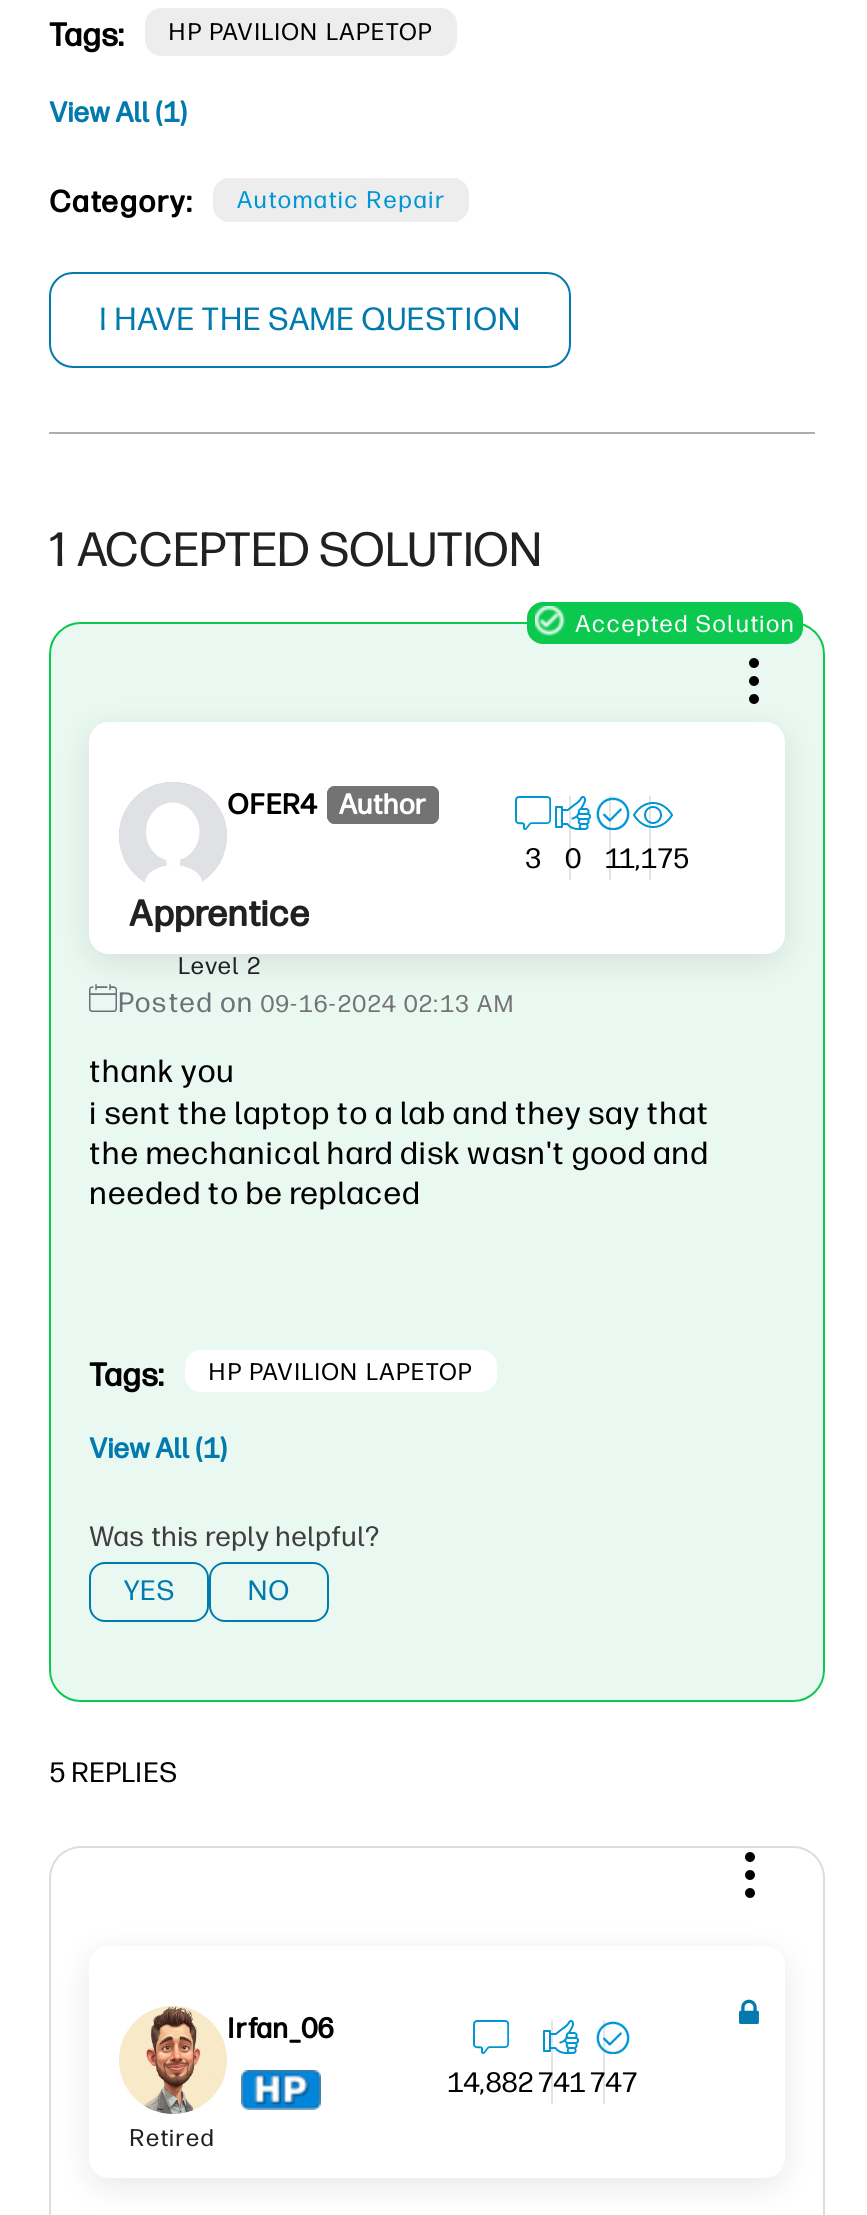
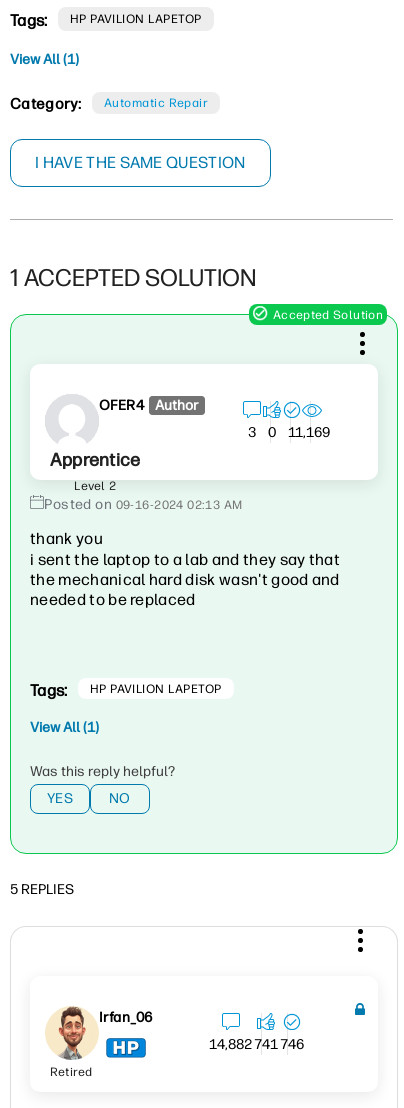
[525,841,689,876] 3 0 11,175 -> [248,423,330,441] 3 0 11,169
[447,2067,637,2101] 14,882 741 747 -> [209,1036,304,1053] 14,882 741 746

